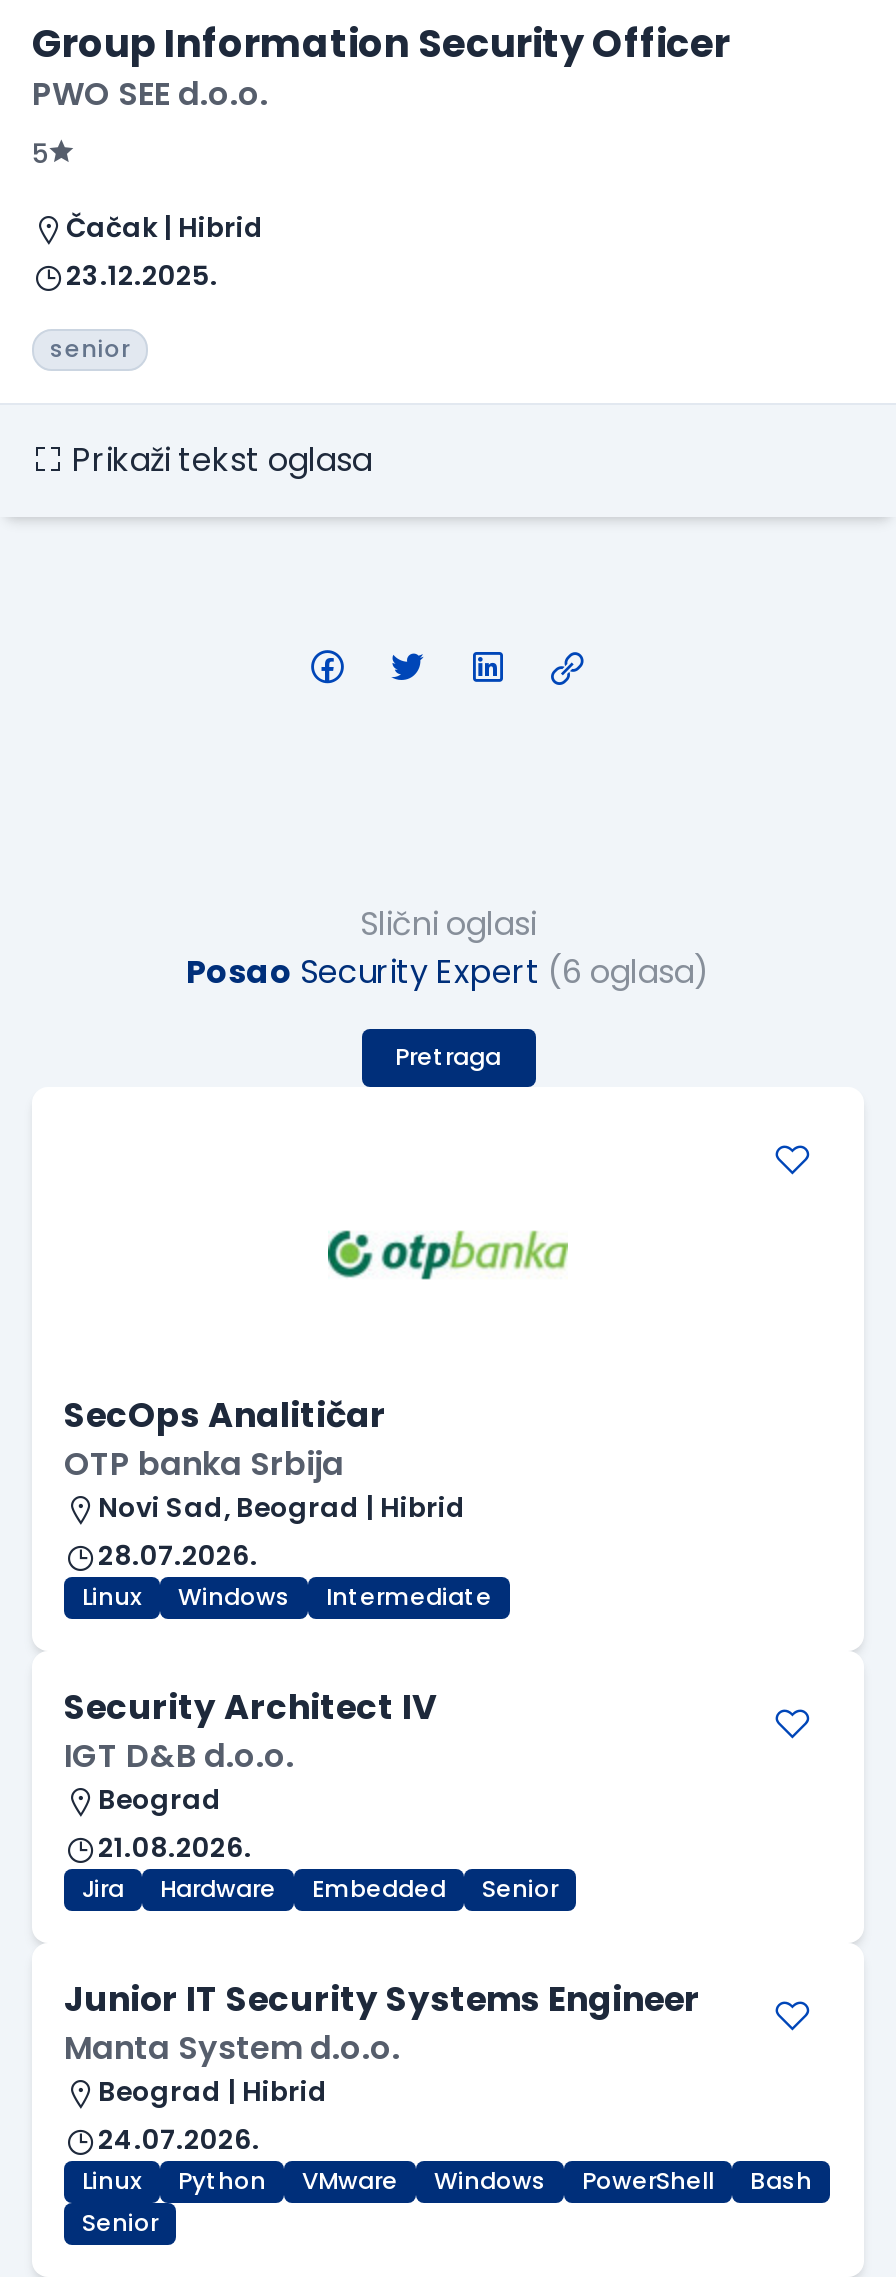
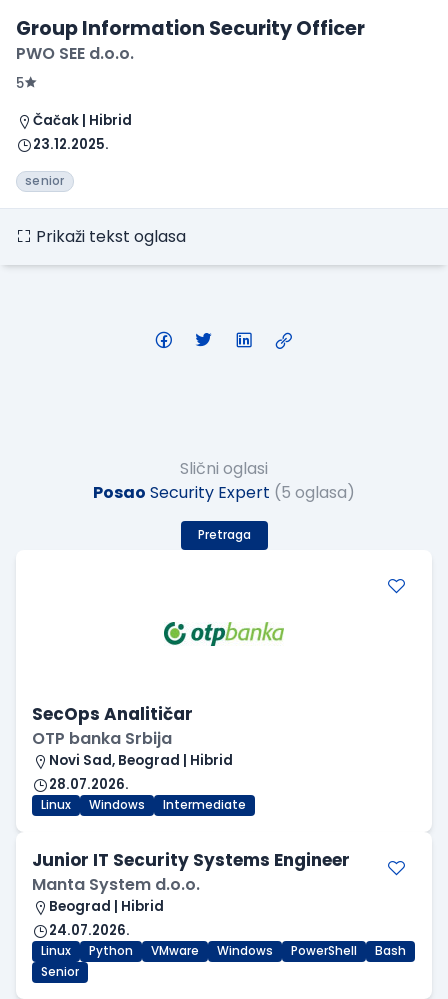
[186,949,710,995] Posao Security Expert (6 oglasa) -> [93,481,355,504] Posao Security Expert (5 oglasa)
[64,1683,558,1905] Security Architect IV | IGT D&B d.o.o. | Beograd | 21.08.2026. | Jira | Hardware | Embedded | Senior -> none

